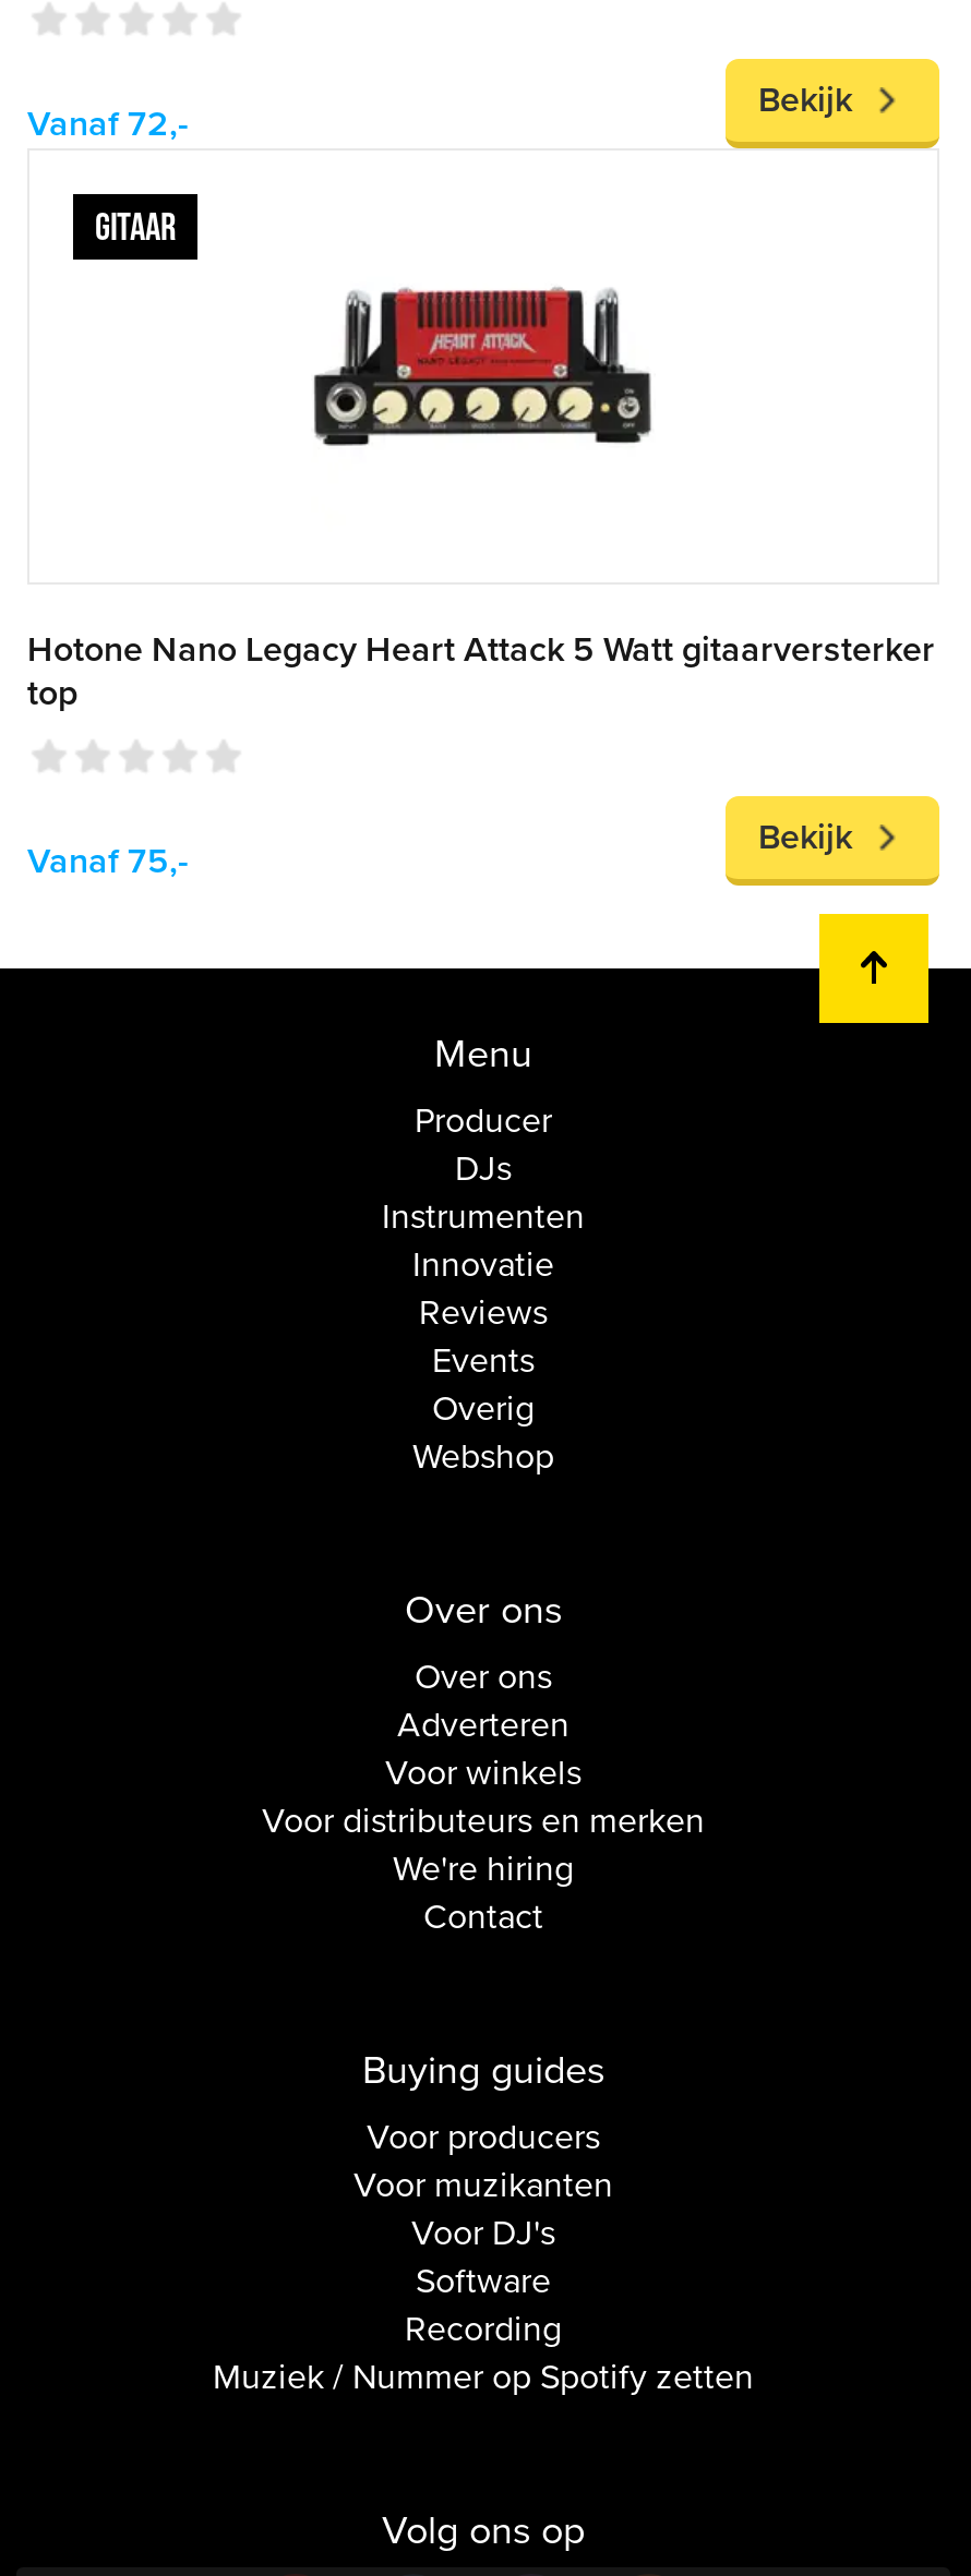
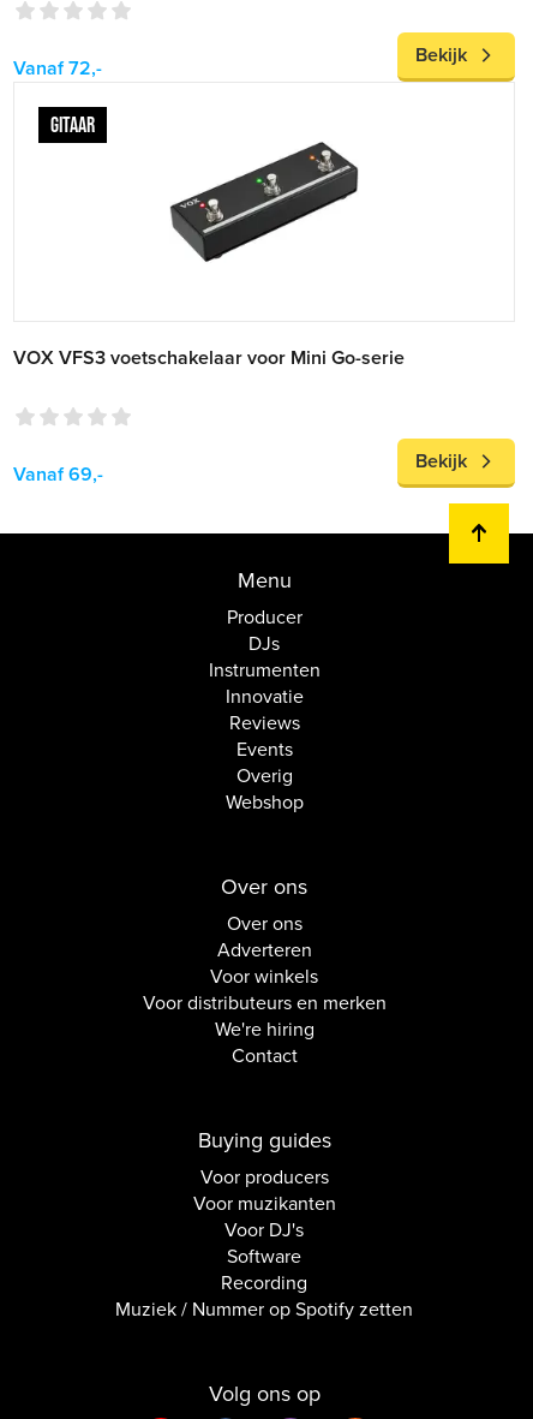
[313,260,654,476] [image] -> [172,141,359,263] [image]
[27,628,935,715] Hotone Nano Legacy Heart Attack 5 Watt gitaarversterker | top -> [13,346,405,370] VOX VFS3 voetschakelaar voor Mini Go-serie
[27,840,189,883] Vanaf 75,- -> [13,463,103,487] Vanaf 69,-

